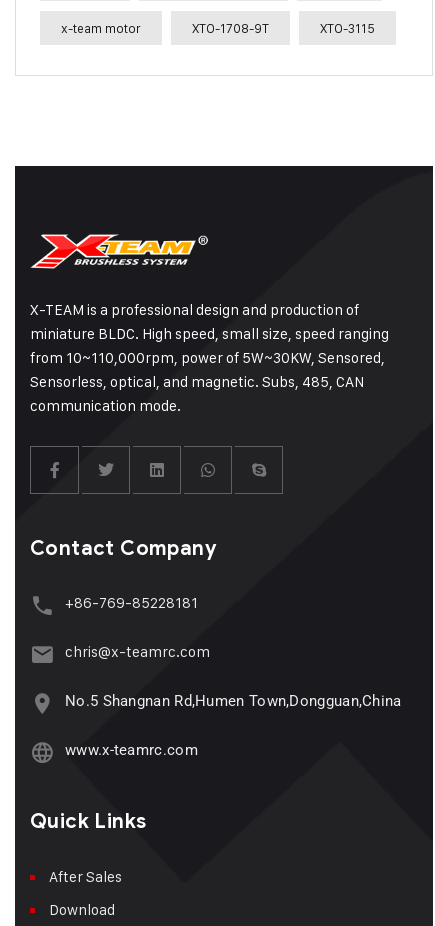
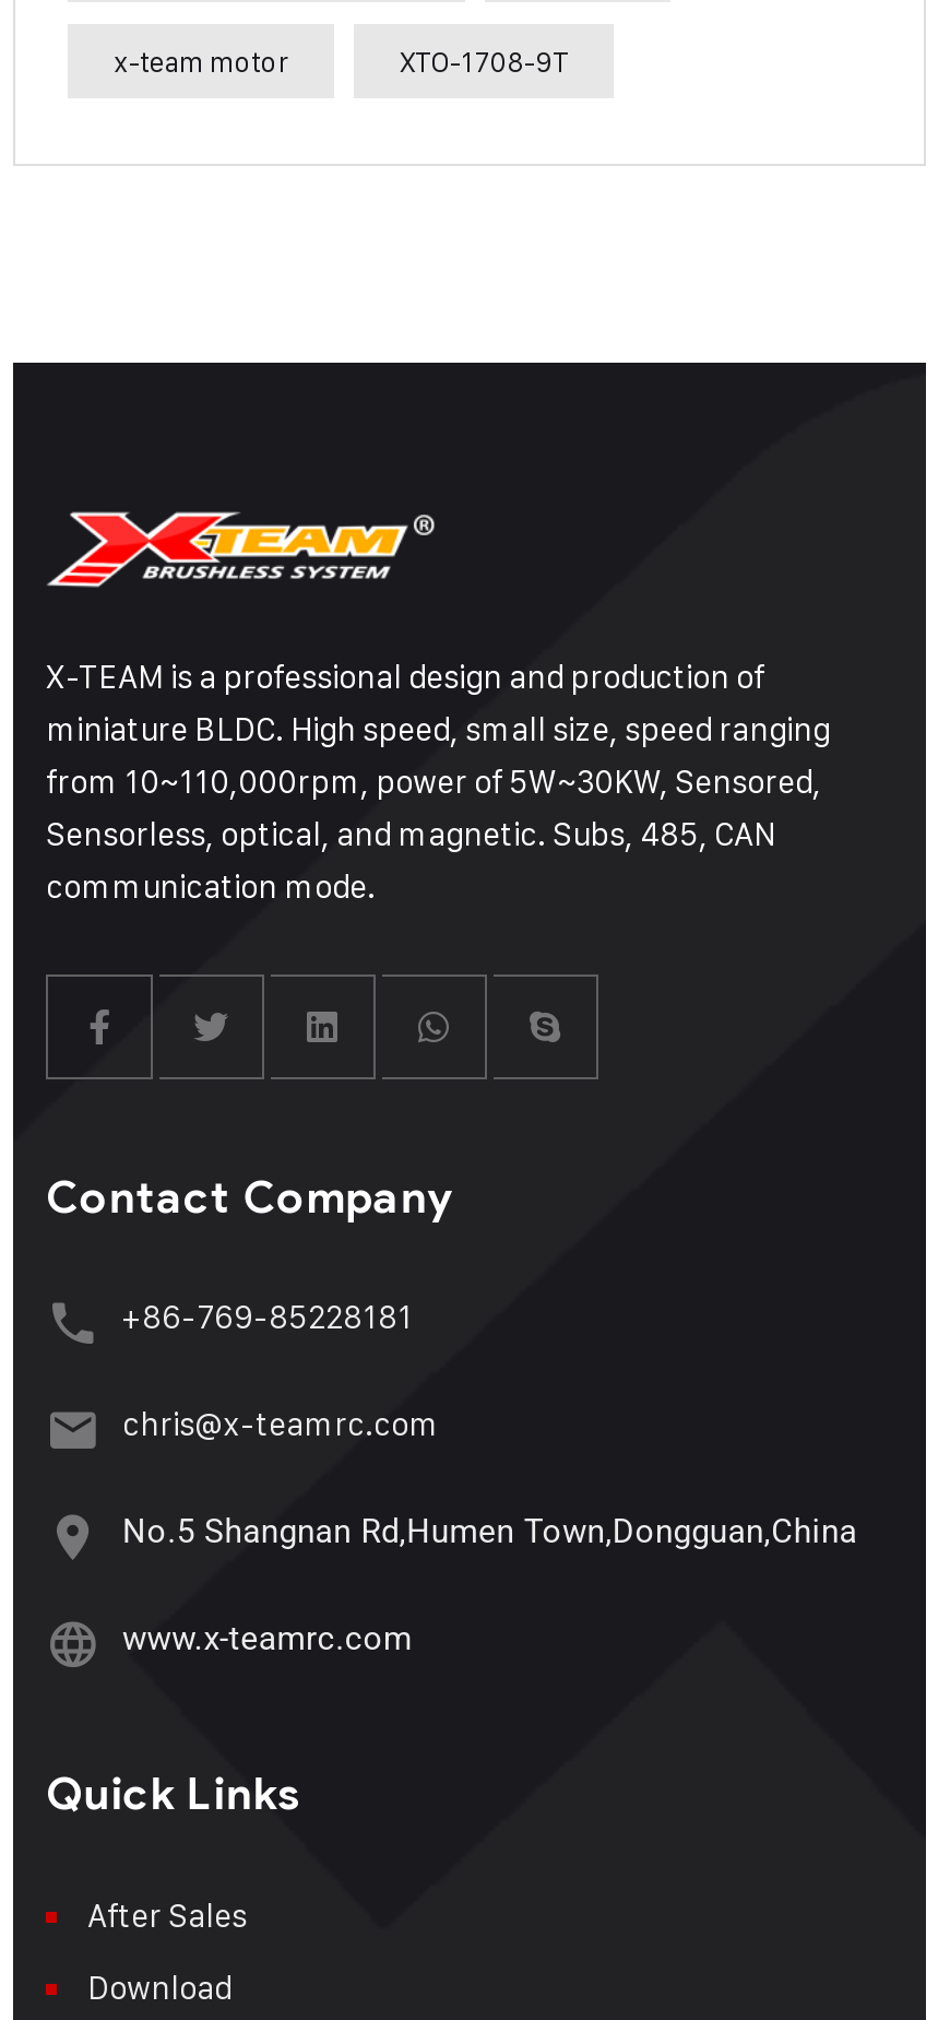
[320,20,375,36] XTO-3115 -> none

